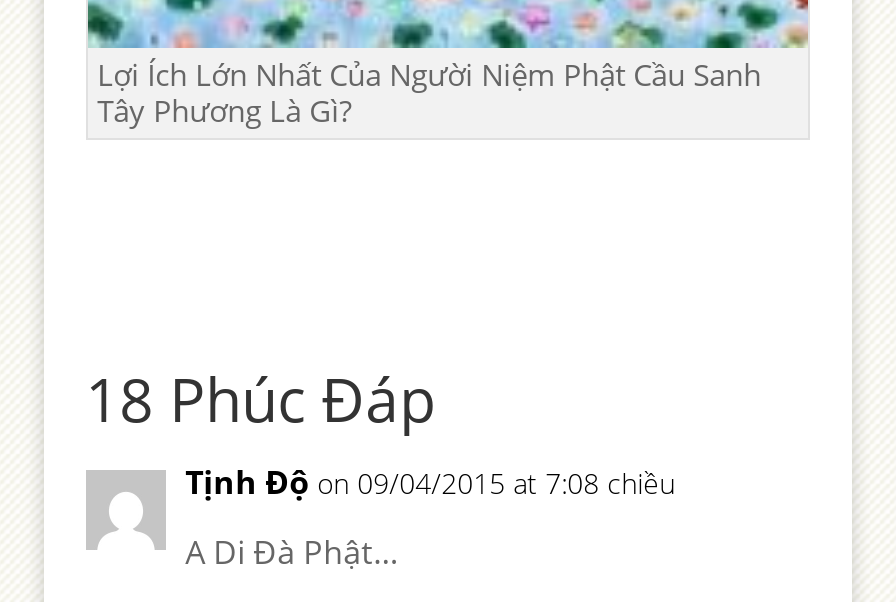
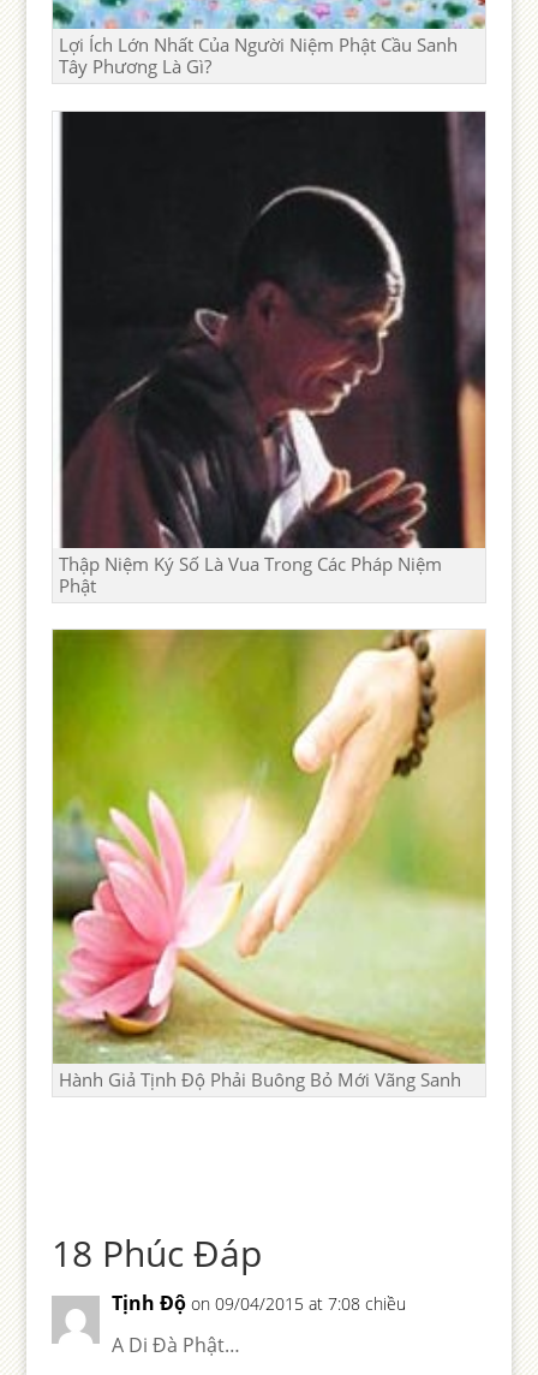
none -> [52,629,486,1091] [image] | Hành Giả Tịnh Độ Phải Buông Bỏ Mới Vãng Sanh
none -> [53,111,486,597] [image] | Thập Niệm Ký Số Là Vua Trong Các Pháp Niệm | Phật

